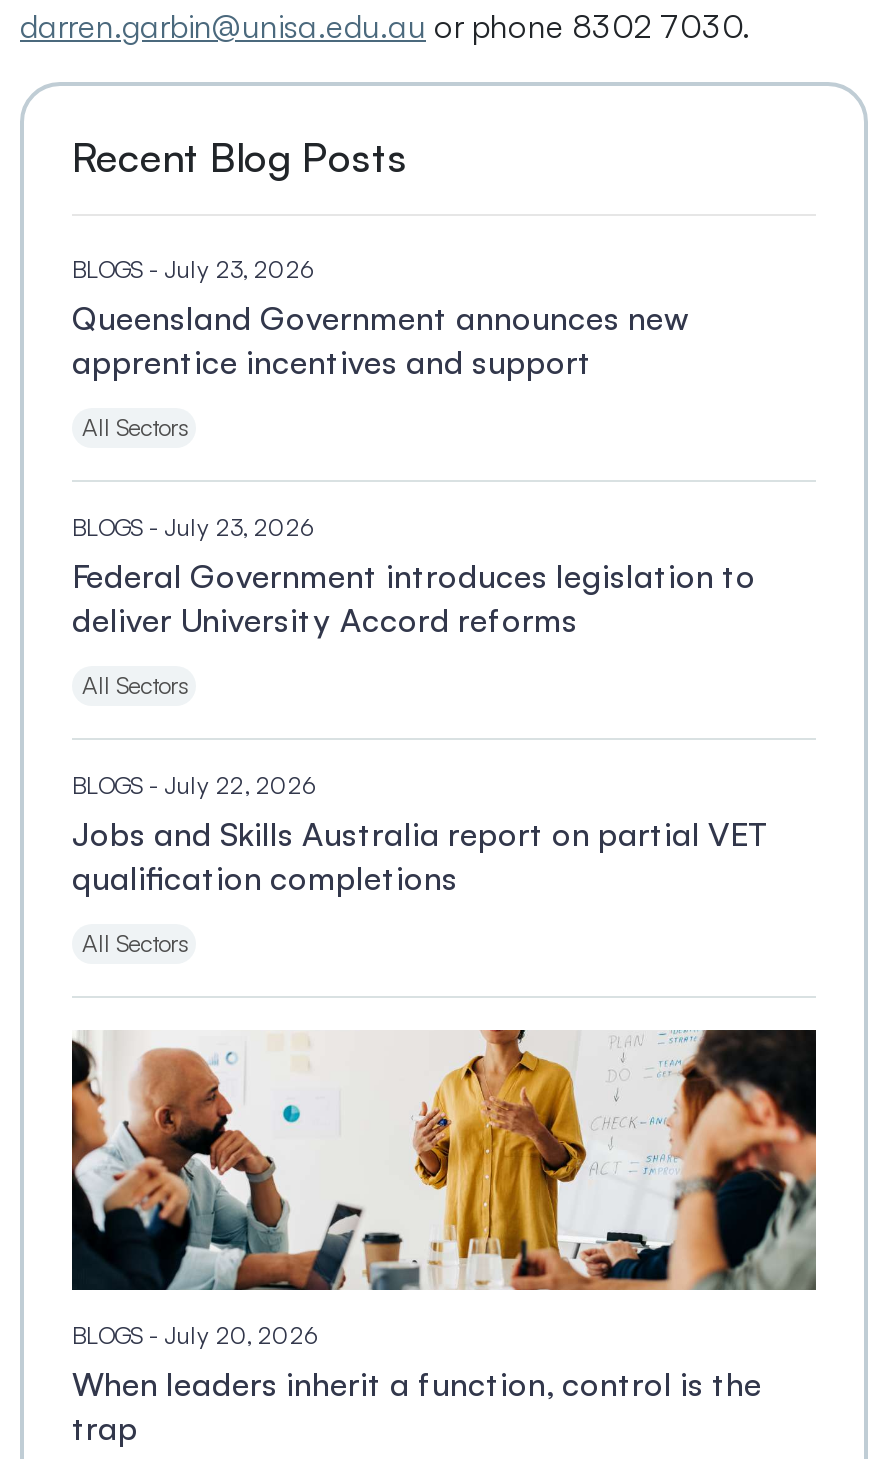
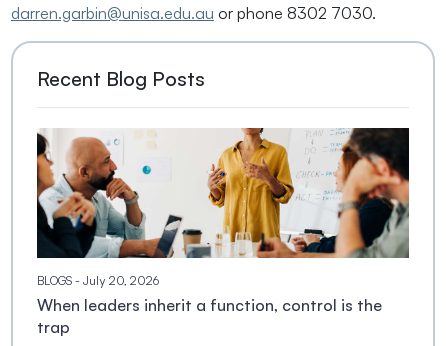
[72,254,770,958] BLOGS - July 23, 2026 | Queensland Government announces new | apprentice incentives and support | All Sectors | BLOGS - July 23, 2026 | Federal Government introduces legislation to | deliver University Accord reforms | All Sectors | BLOGS - July 22, 2026 | Jobs and Skills Australia report on partial VET | qualification completions | All Sectors -> none

